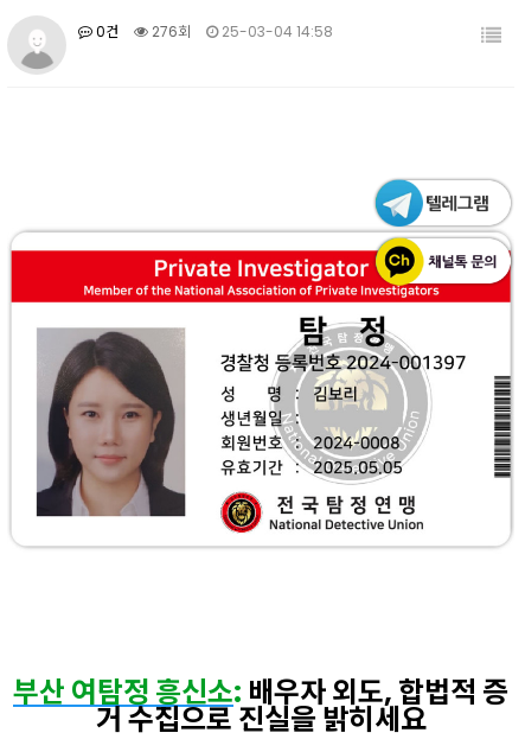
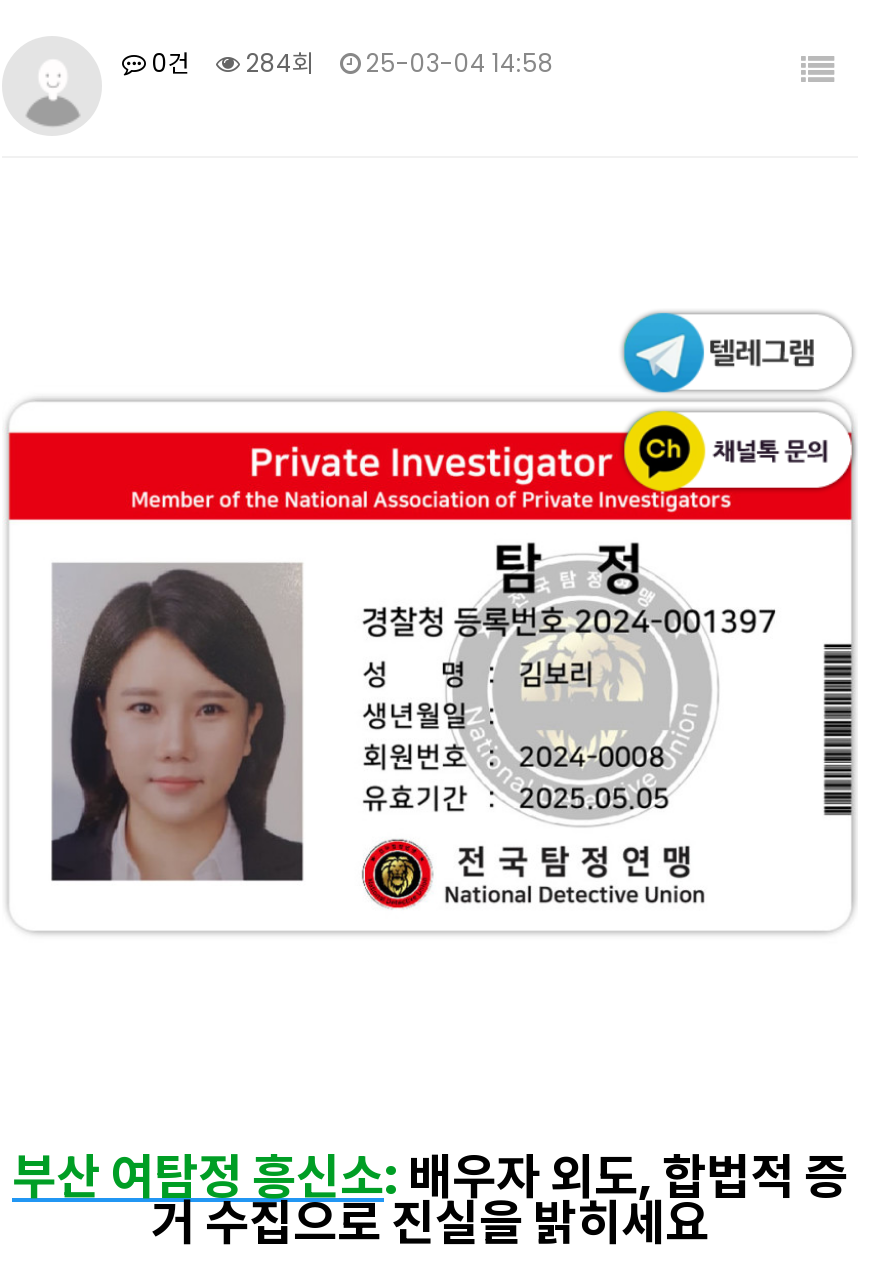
[92,21,333,42] 0건 276회 25-03-04 14:58 -> [146,46,554,80] 0건 284회 25-03-04 14:58

